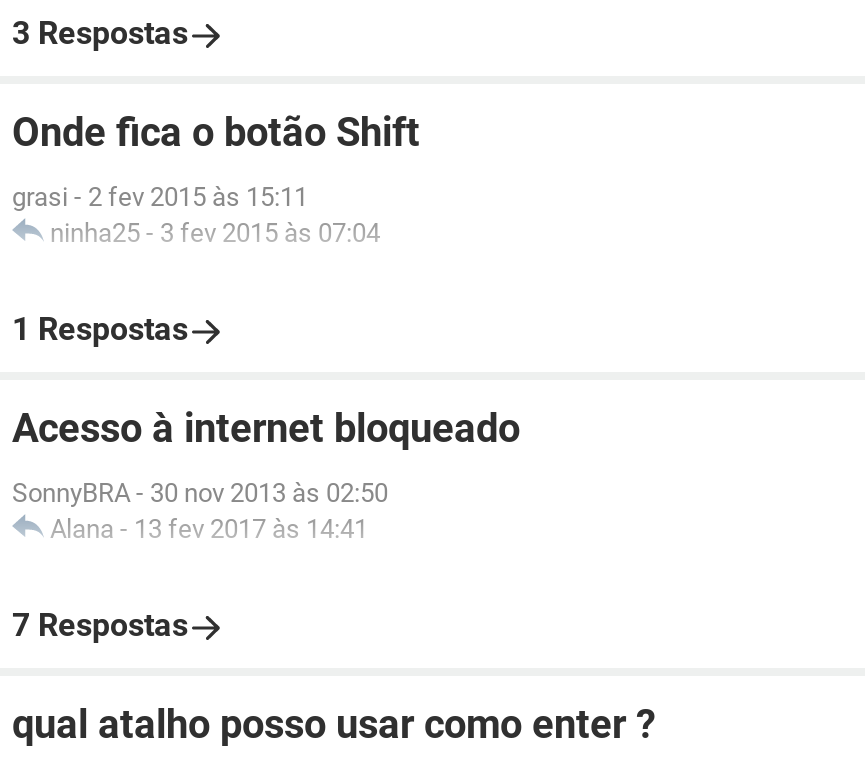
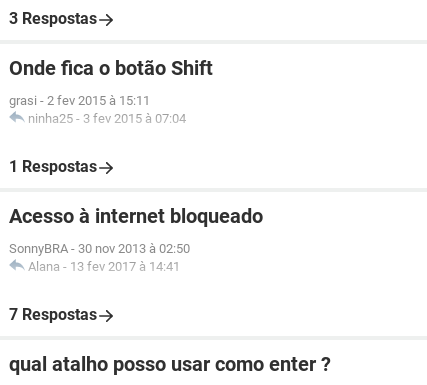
[12,182,308,212] grasi - 2 fev 2015 às 15:11 -> [9,93,150,108] grasi - 2 fev 2015 à 15:11
[50,218,380,248] ninha25 - 3 fev 2015 às 07:04 -> [28,111,186,126] ninha25 - 3 fev 2015 à 07:04
[12,478,388,508] SonnyBRA- 30 nov 2013 às 02:50 -> [9,241,190,256] SonnyBRA- 30 nov 2013 à 02:50
[50,514,368,544] Alana - 13 fev 2017 às 14:41 -> [28,259,180,274] Alana - 13 fev 2017 à 14:41

